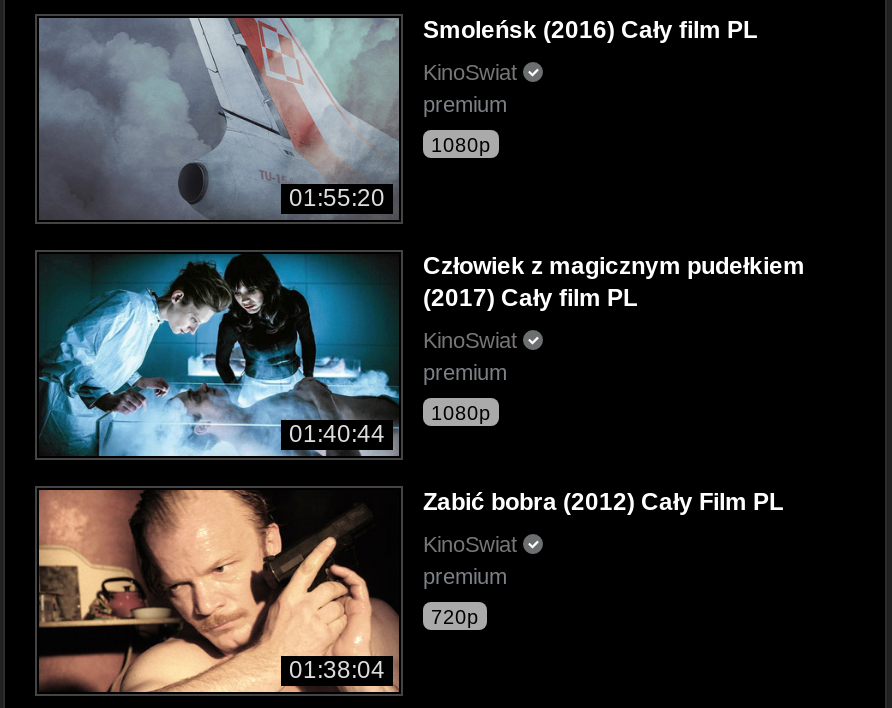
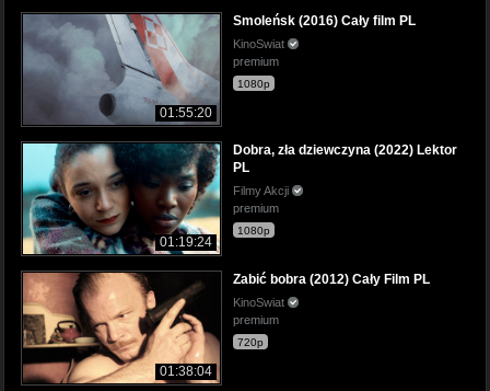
[39,253,399,459] [image] | 01:40:44 -> [22,142,221,255] [image] | 01:19:24
[423,253,805,313] Człowiek z magicznym pudełkiem | (2017) Cały film PL -> [233,142,457,175] Dobra, zła dziewczyna (2022) Lektor | PL
[423,329,523,353] KinoSwiat -> [233,184,292,197] Filmy Akcji

